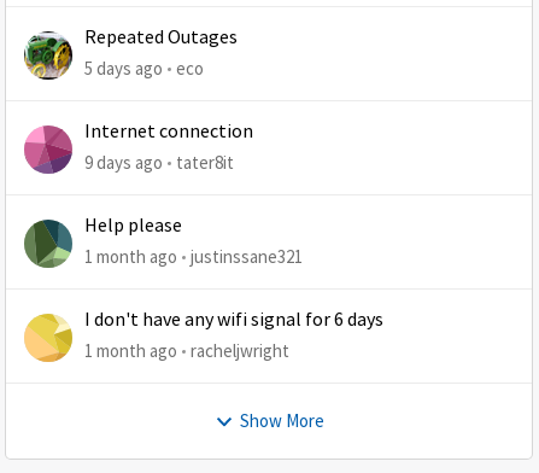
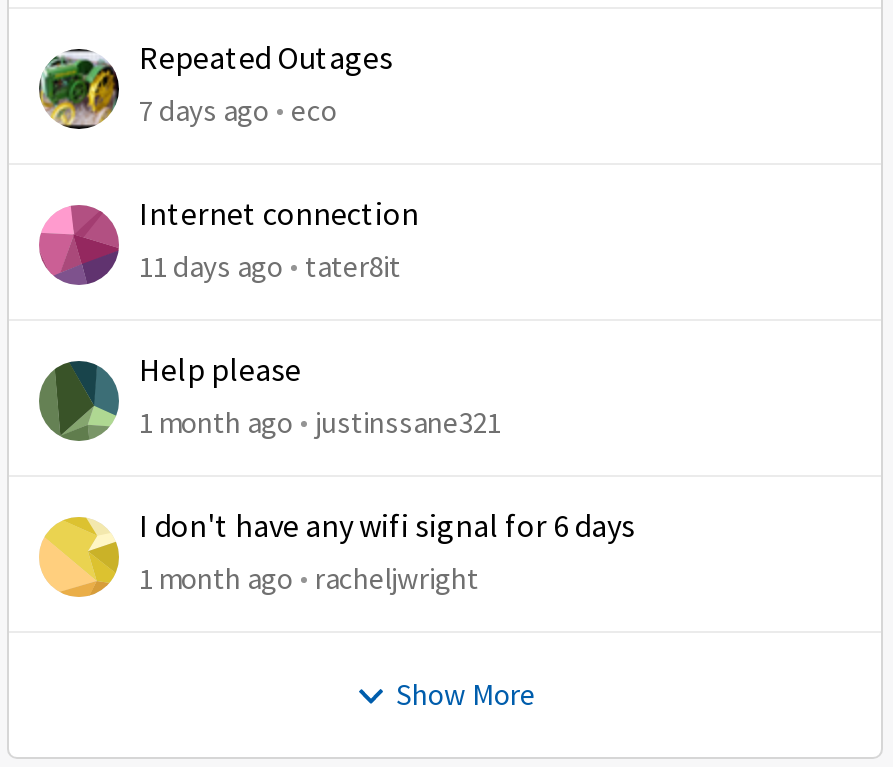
[84,57,204,80] 5 days ago eco -> [139,91,337,129] 7 days ago eco
[84,151,234,174] 9 days ago tater8it -> [139,247,401,285] 11 days ago tater8it

